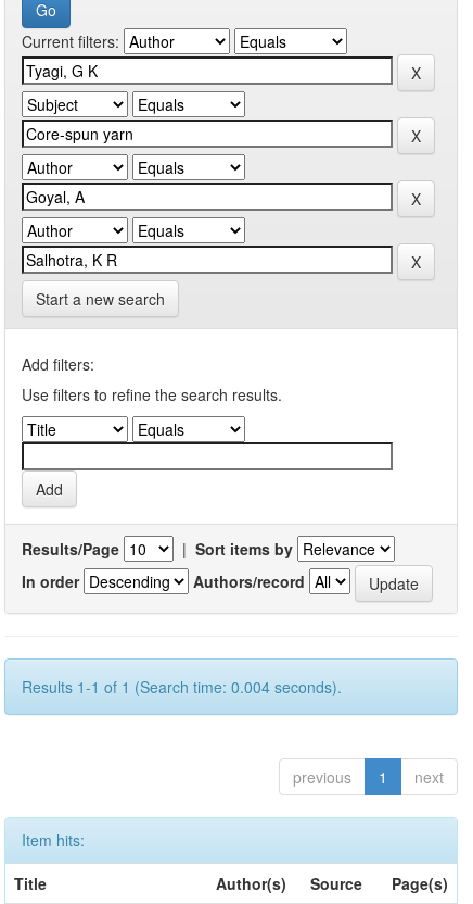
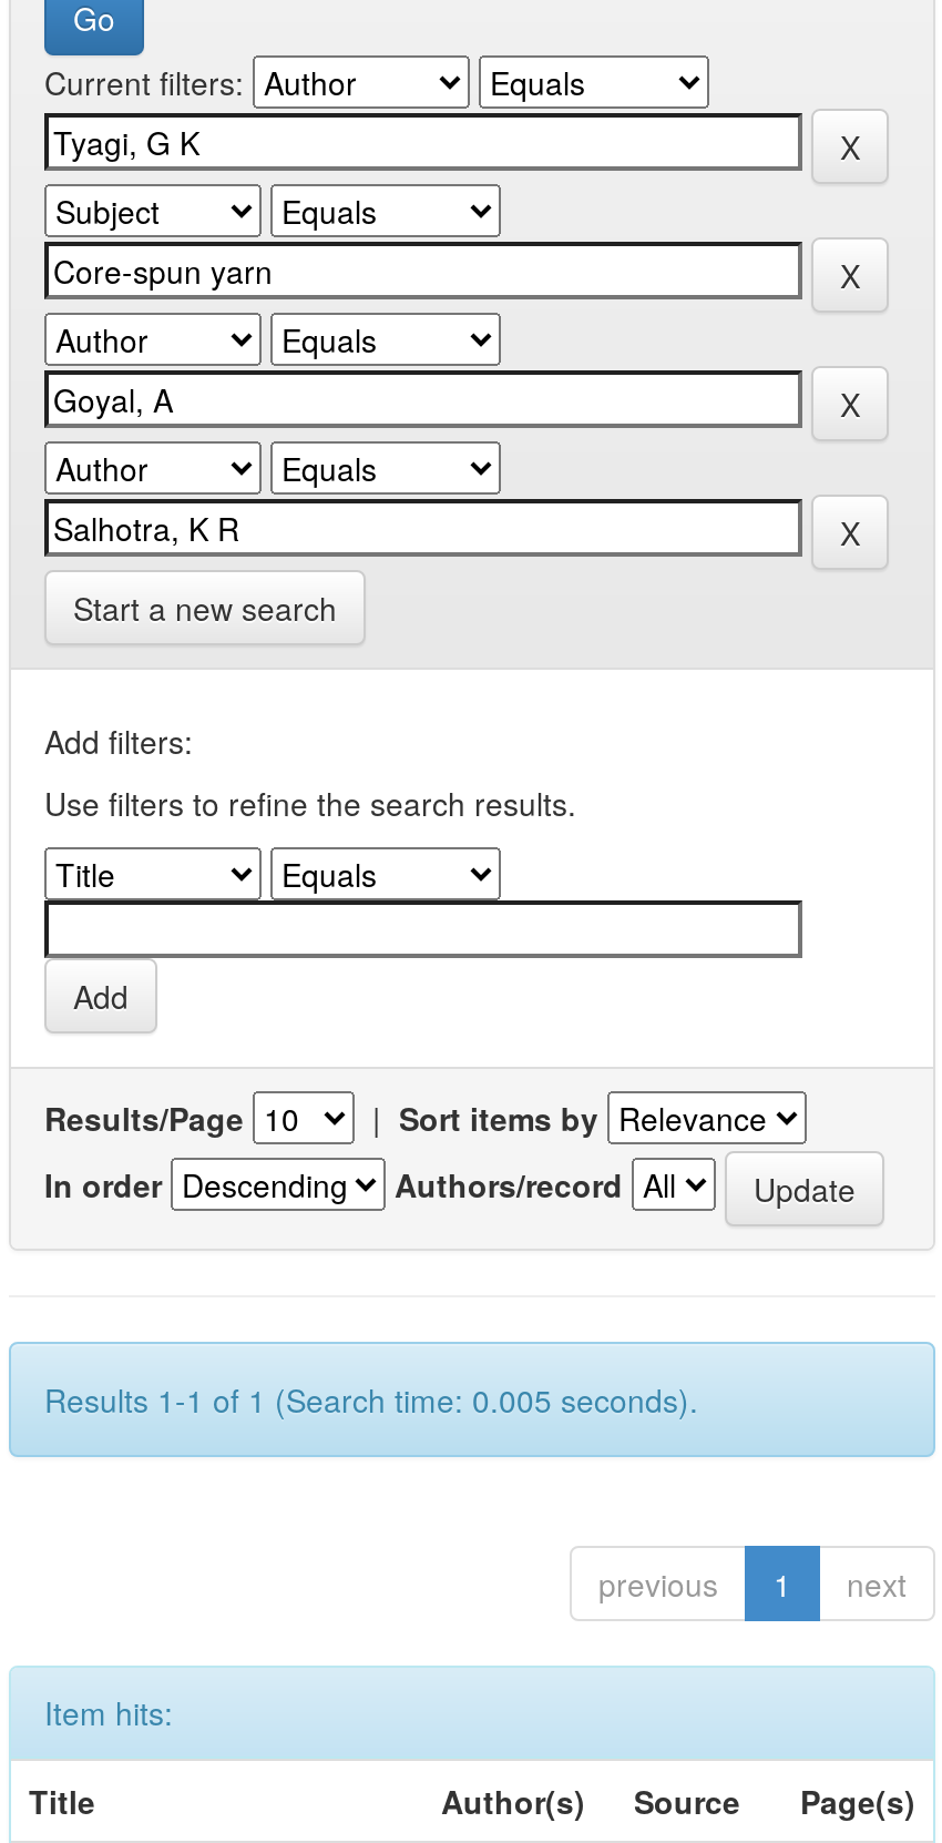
[22,676,342,698] Results 1-1 of 1 (Search time: 0.004 seconds). -> [44,1377,698,1422] Results 1-1 of 1 (Search time: 0.005 seconds).

